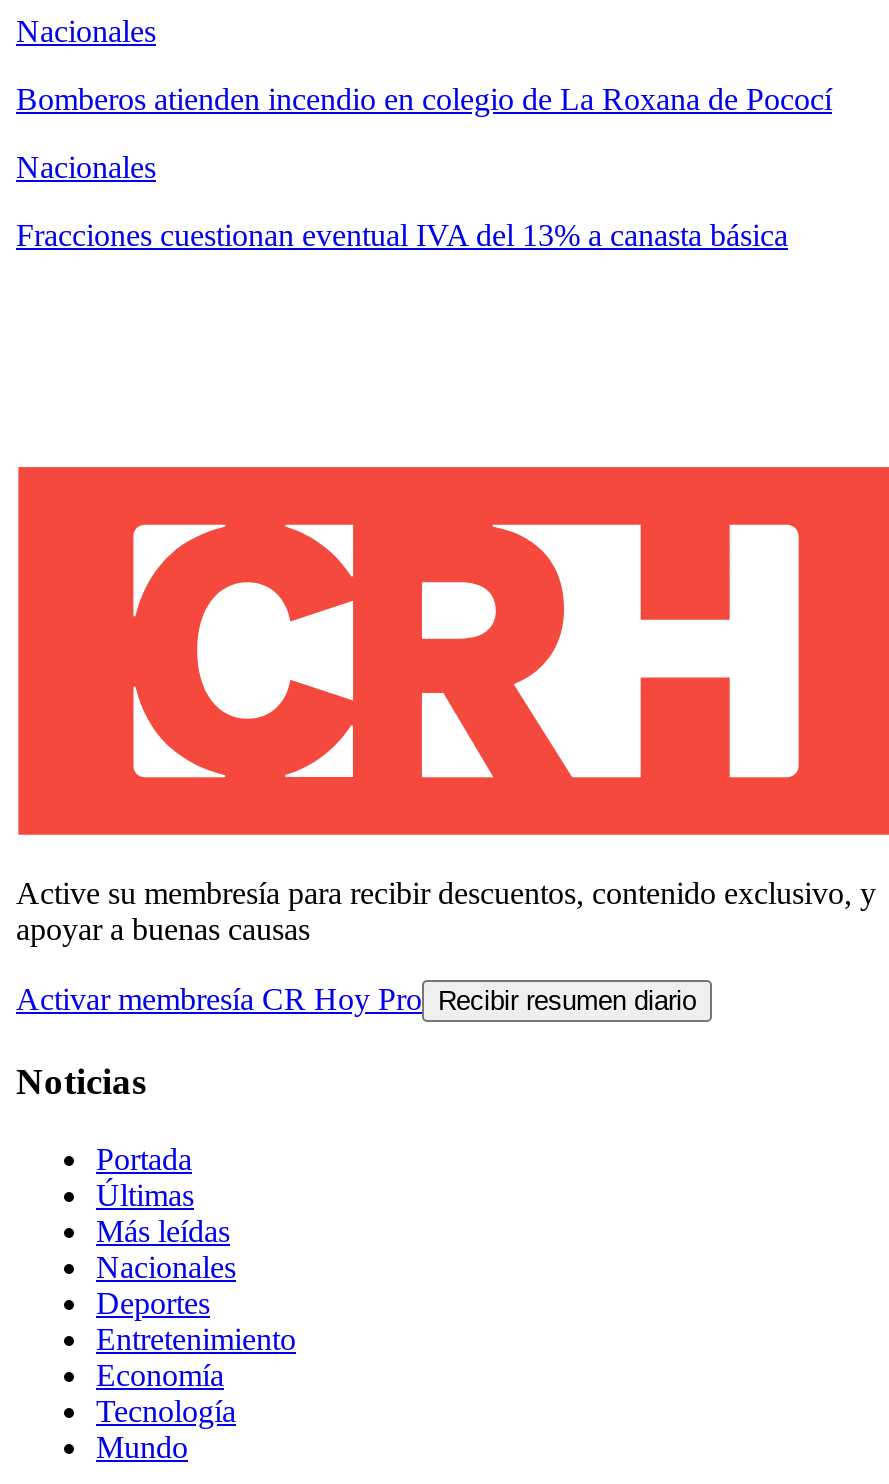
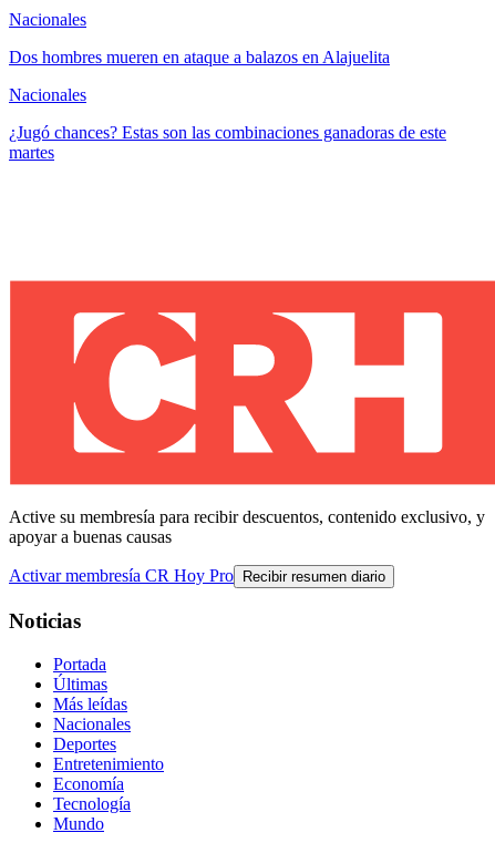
[16,82,832,116] Bomberos atienden incendio en colegio de La Roxana de Pococí -> [9,48,390,67] Dos hombres mueren en ataque a balazos en Alajuelita
[16,218,788,252] Fracciones cuestionan eventual IVA del 13% a canasta básica -> [9,123,446,162] ¿Jugó chances? Estas son las combinaciones ganadoras de este | martes

